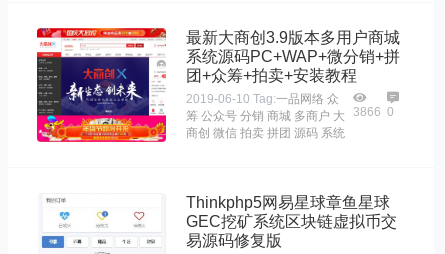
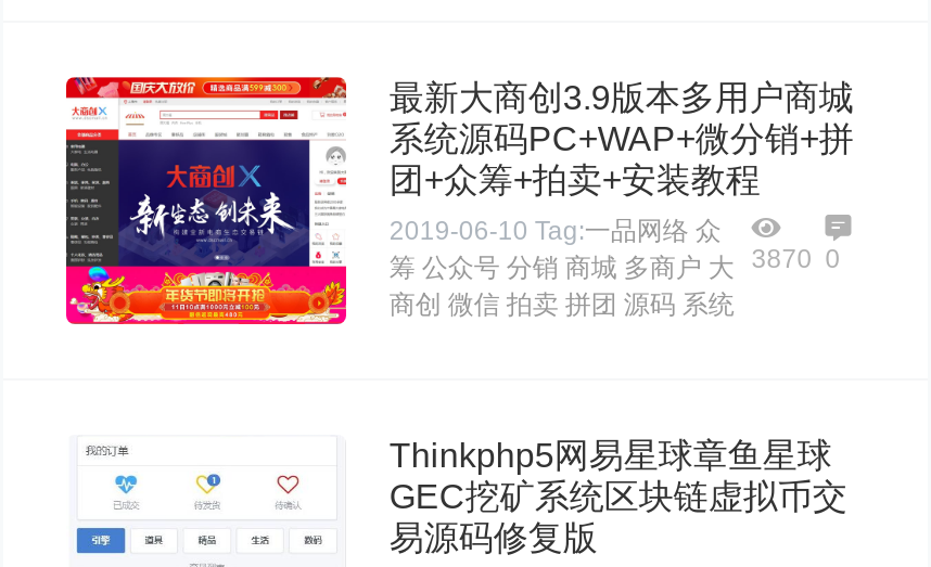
[186,105,394,123] 筹 公众号 分销 商城 多商户 大 3866 0 -> [389,244,841,283] 筹 公众号 分销 商城 多商户 大 3870 0

